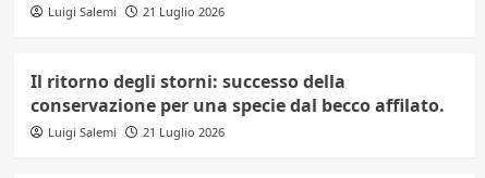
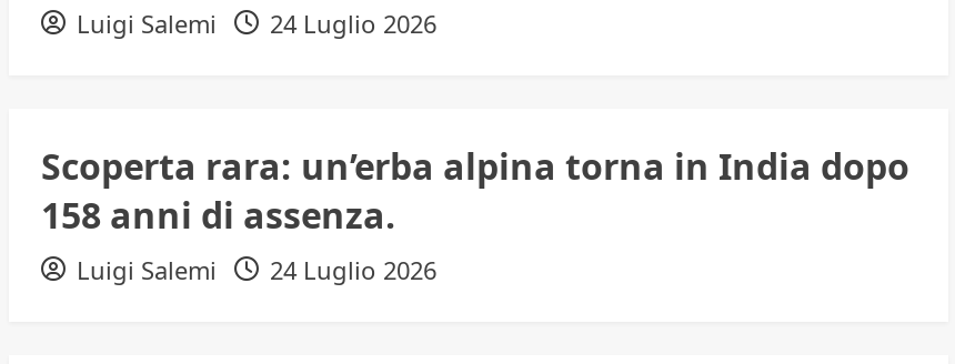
[47,3,224,20] Luigi Salemi 21 Luglio 2026 -> [77,7,436,40] Luigi Salemi 24 Luglio 2026
[30,69,444,117] Il ritorno degli storni: successo della | conservazione per una specie dal becco affilato. -> [41,142,909,240] Scoperta rara: un’erba alpina torna in India dopo | 158 anni di assenza.
[47,124,224,140] Luigi Salemi 21 Luglio 2026 -> [77,253,436,286] Luigi Salemi 24 Luglio 2026

